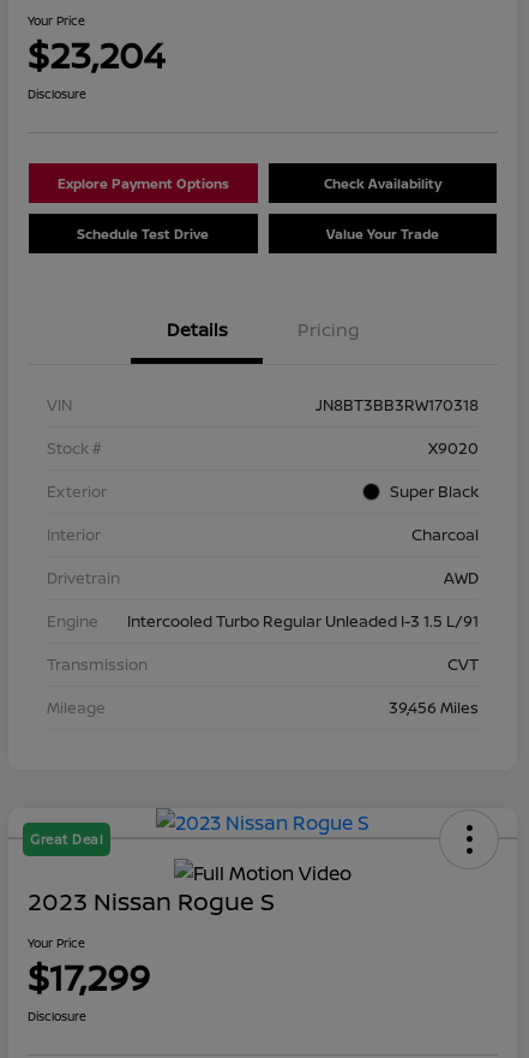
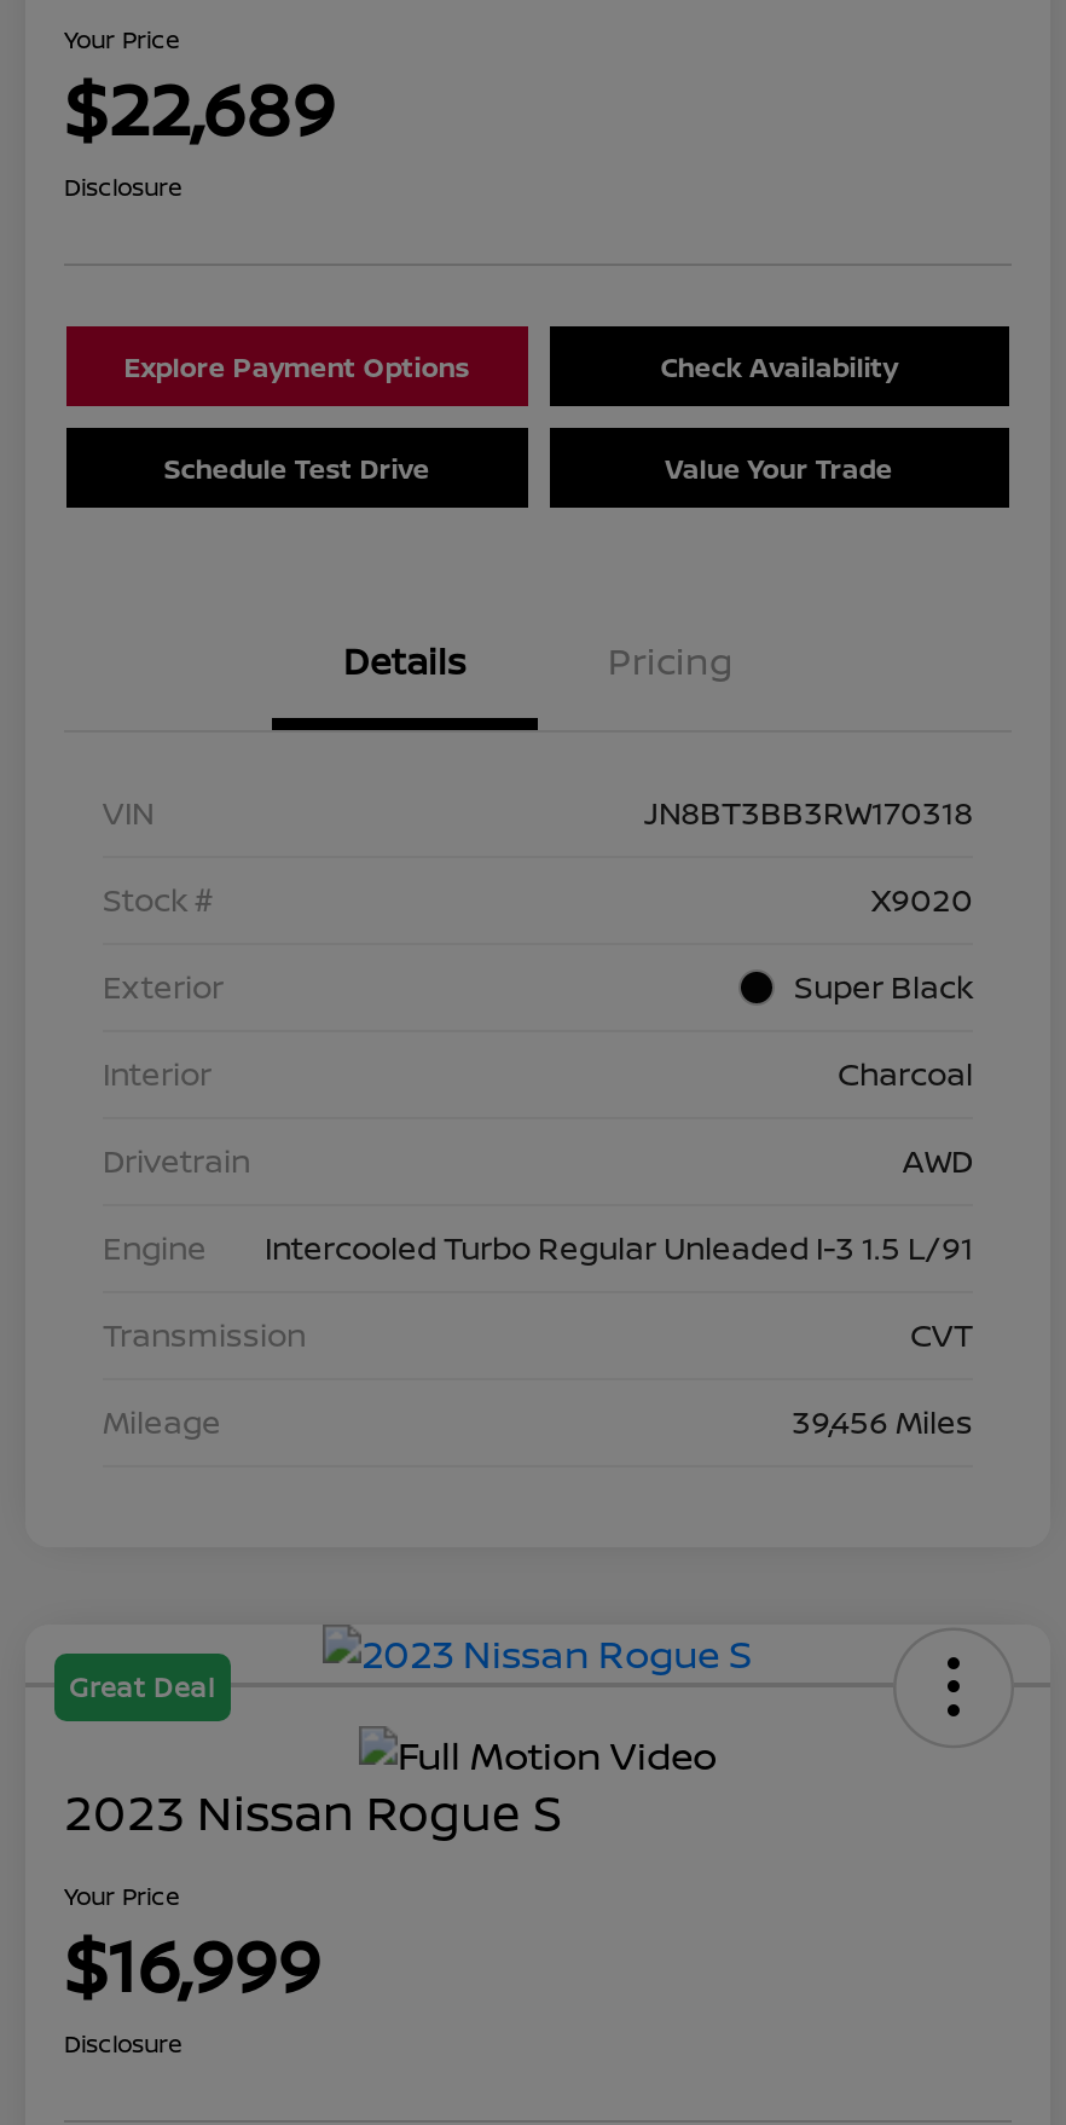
[28,30,164,79] $23,204 -> [64,58,335,157] $22,689
[28,952,150,1001] $17,299 -> [64,1914,320,2013] $16,999

